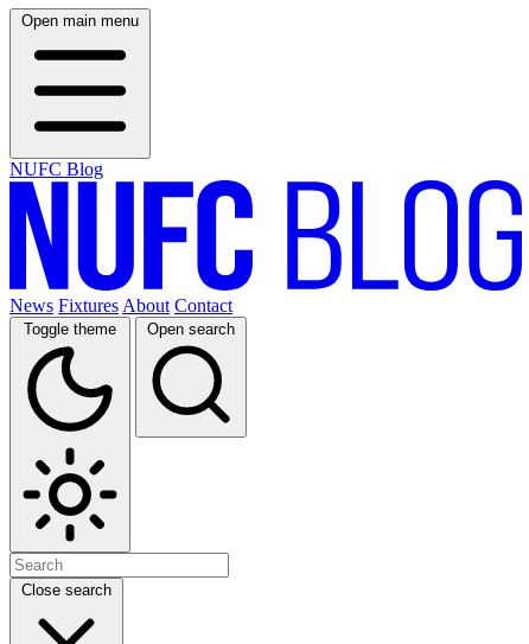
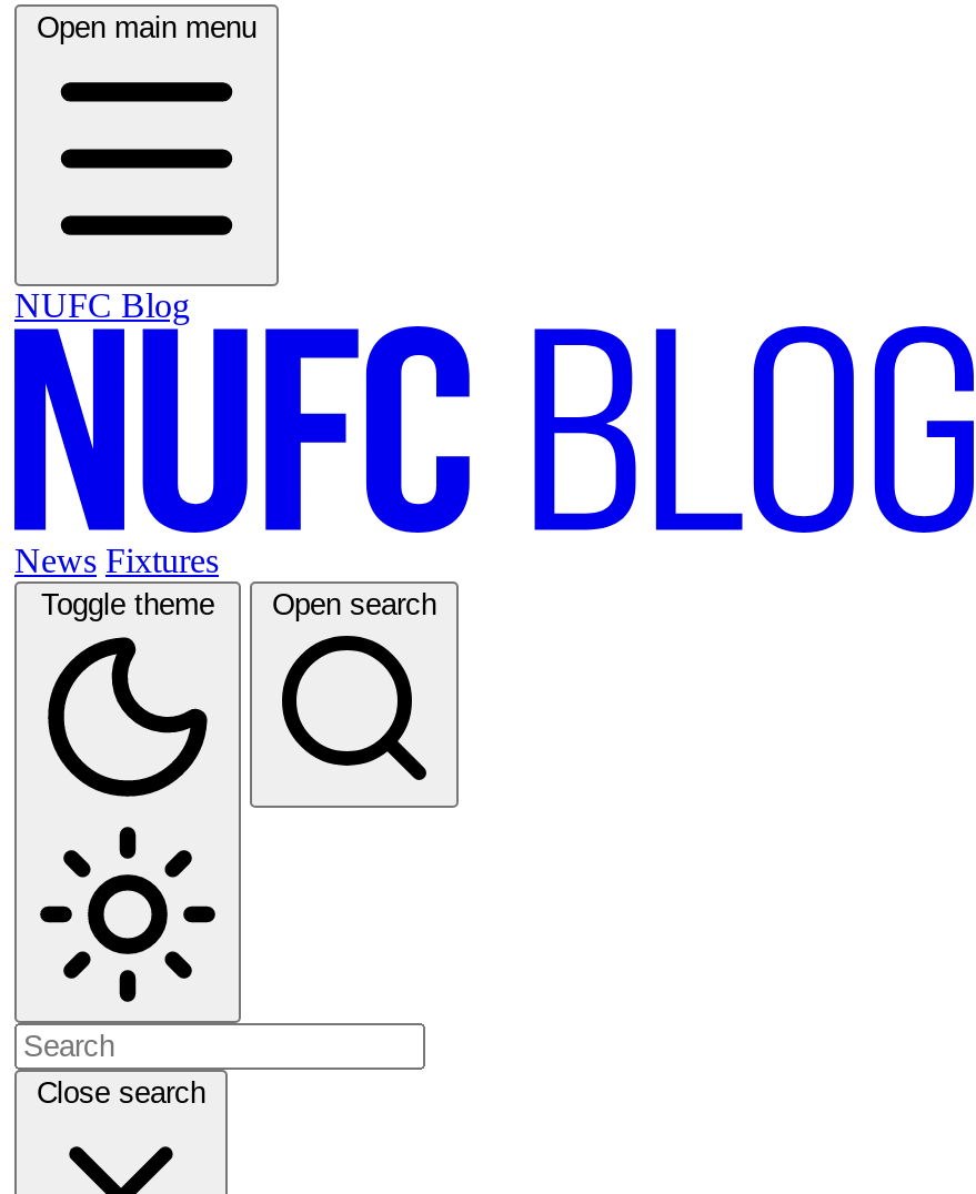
[9,295,232,315] News Fixtures About Contact -> [14,541,219,579] News Fixtures

